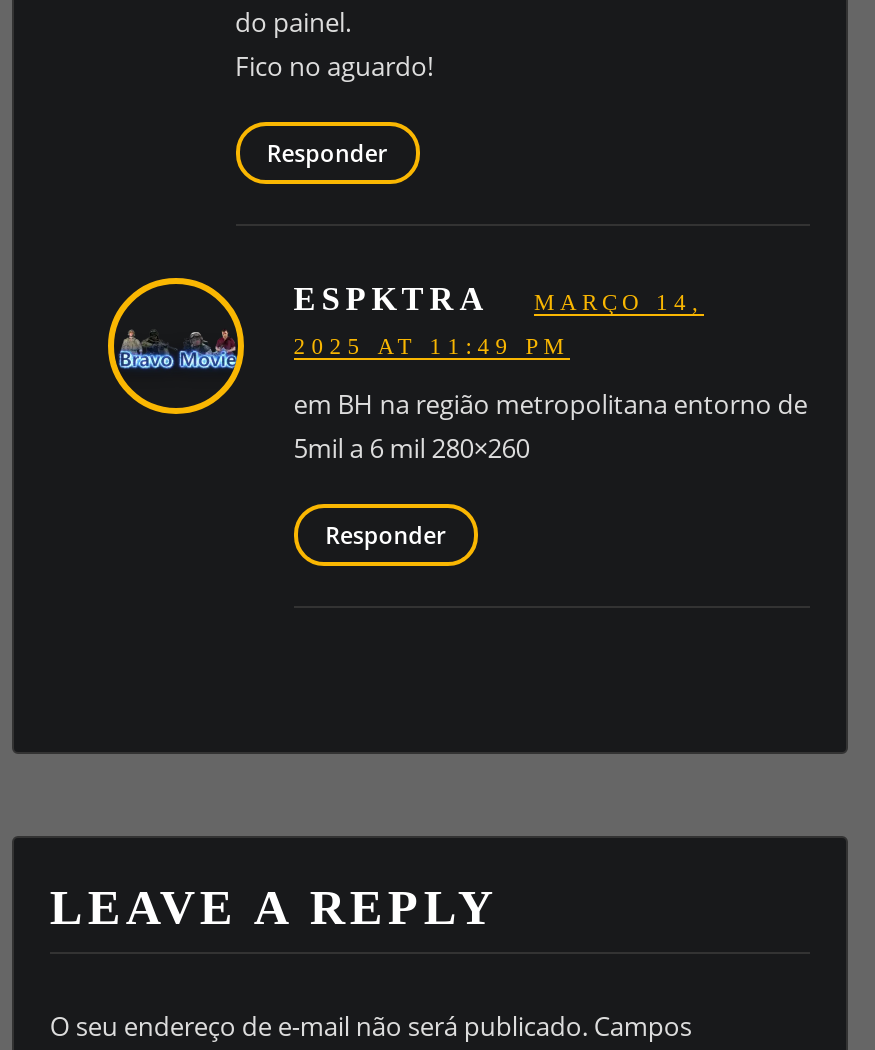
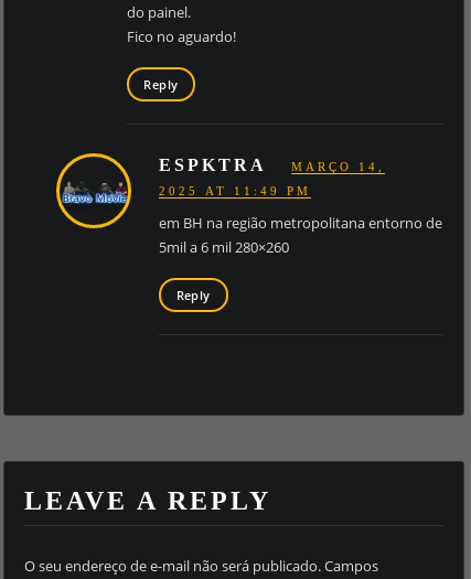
[267,139,388,169] Responder -> [144,77,178,93] Reply
[325,520,447,550] Responder -> [176,287,210,303] Reply

